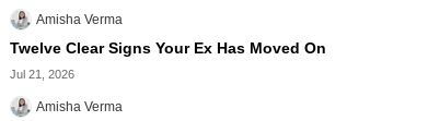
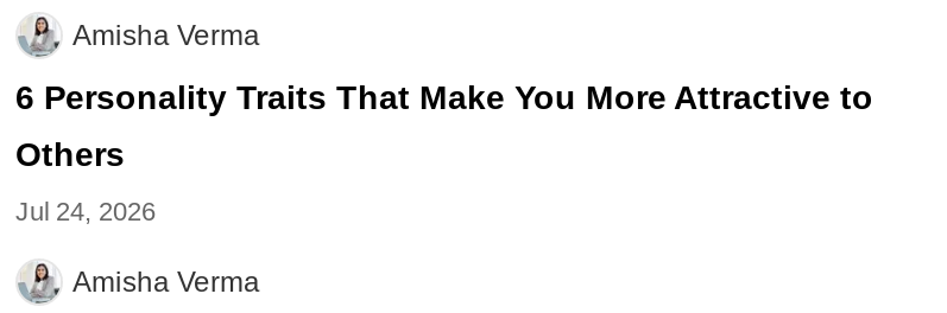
[10,39,326,80] Twelve Clear Signs Your Ex Has Moved On | Jul 21, 2026 -> [15,78,873,225] 6 Personality Traits That Make You More Attractive to | Others | Jul 24, 2026

